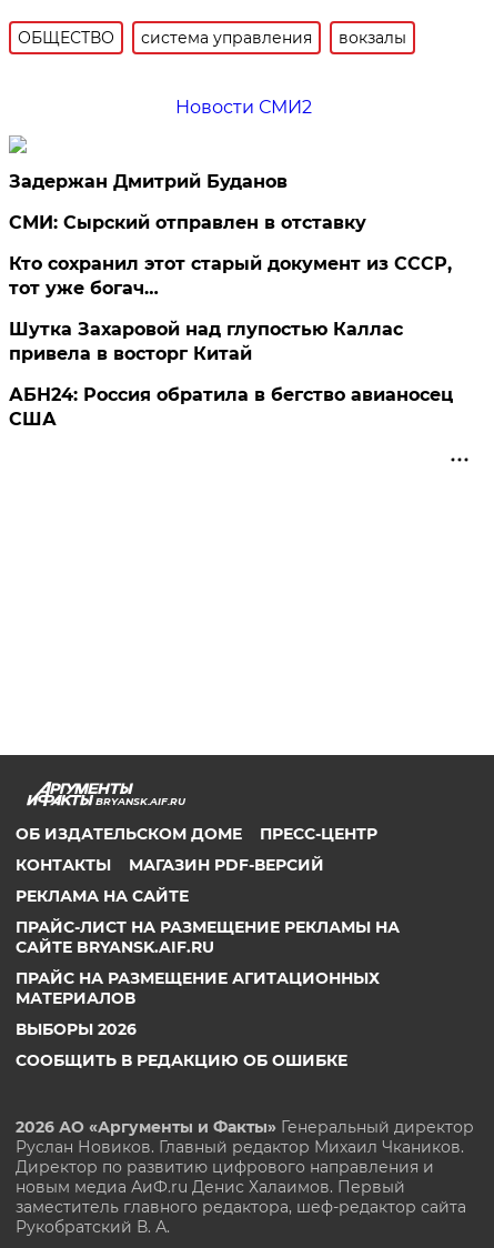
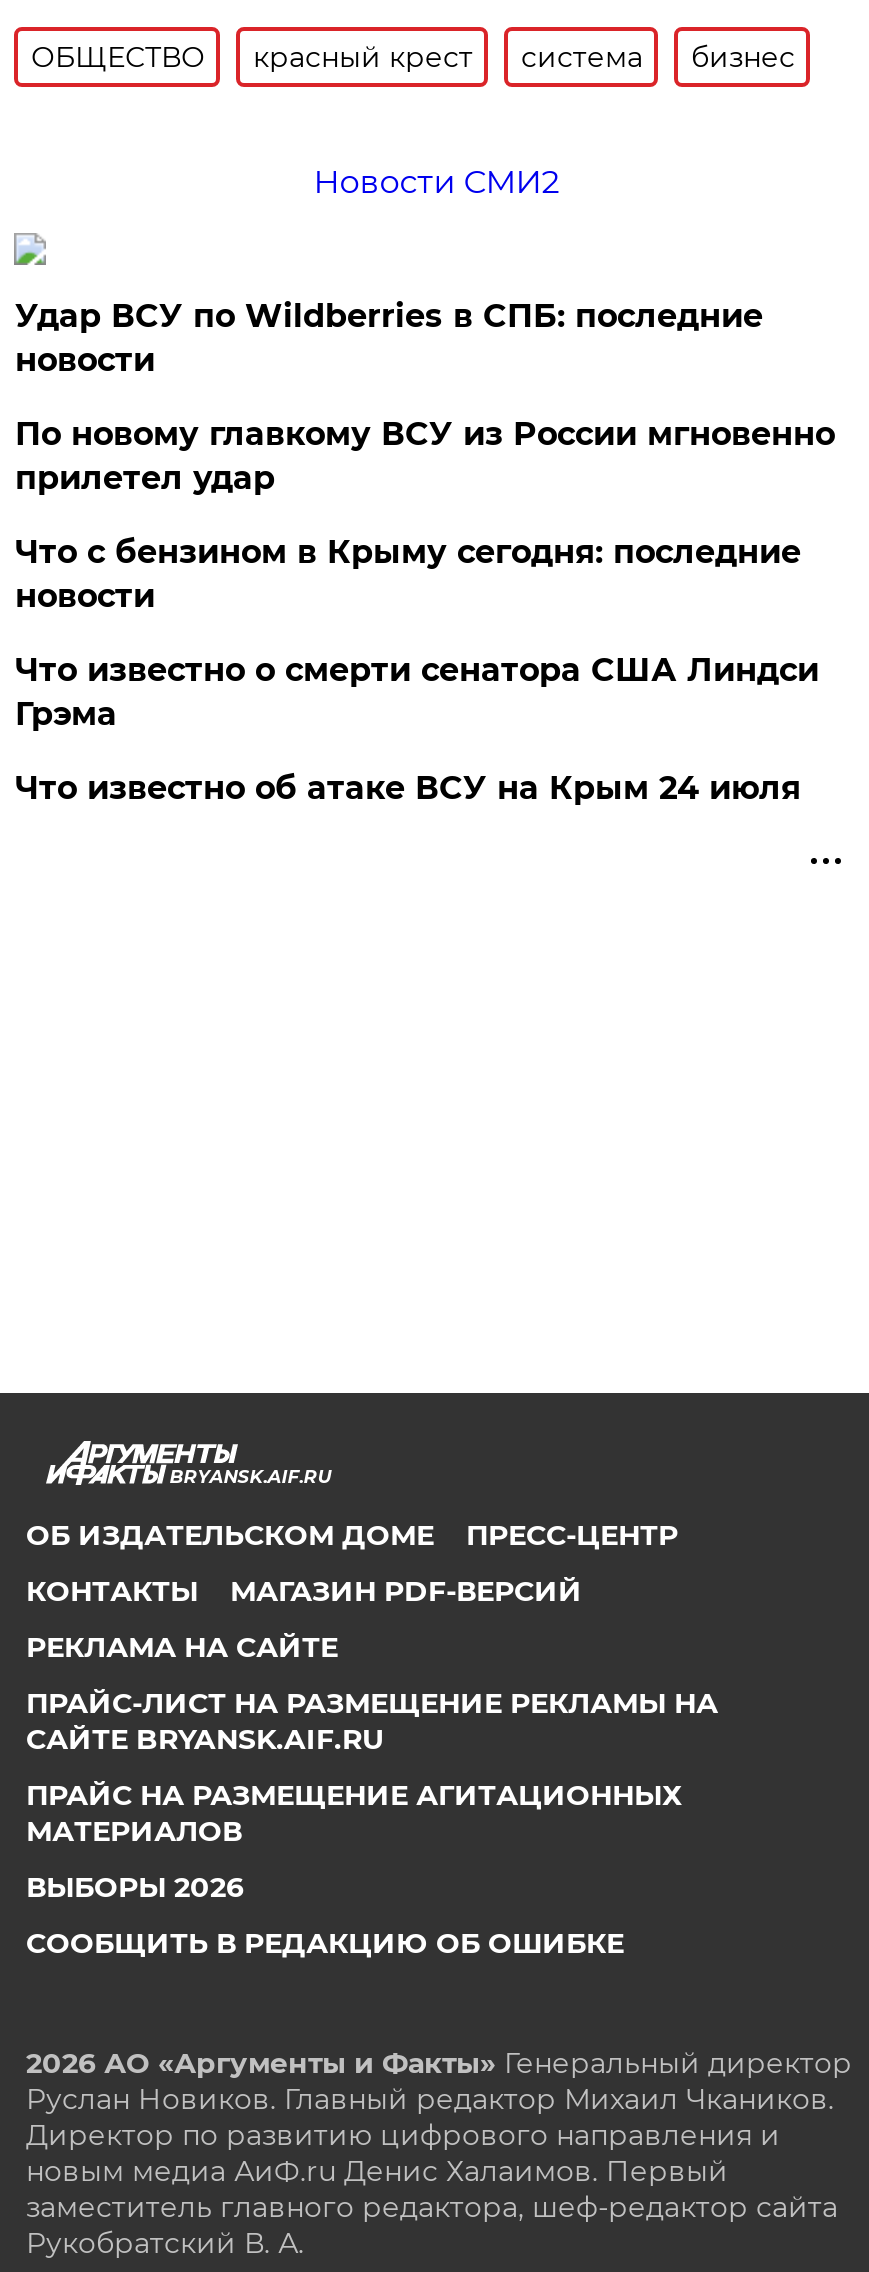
[141,28,407,48] система управления | вокзалы -> [253,39,795,75] красный крест | система | бизнес
[9,171,288,192] Задержан Дмитрий Буданов -> [15,297,763,379] Удар ВСУ по Wildberries в СПБ: последние | новости
[9,212,367,233] СМИ: Сырский отправлен в отставку -> [15,415,835,497] По новому главкому ВСУ из России мгновенно | прилетел удар
[9,253,452,299] Кто сохранил этот старый документ из СССР, | тот уже богач… -> [15,533,801,615] Что с бензином в Крыму сегодня: последние | новости
[9,319,403,364] Шутка Захаровой над глупостью Каллас | привела в восторг Китай -> [15,651,819,733] Что известно о смерти сенатора США Линдси | Грэма
[9,384,453,430] АБН24: Россия обратила в бегство авианосец | США -> [15,769,801,807] Что известно об атаке ВСУ на Крым 24 июля

